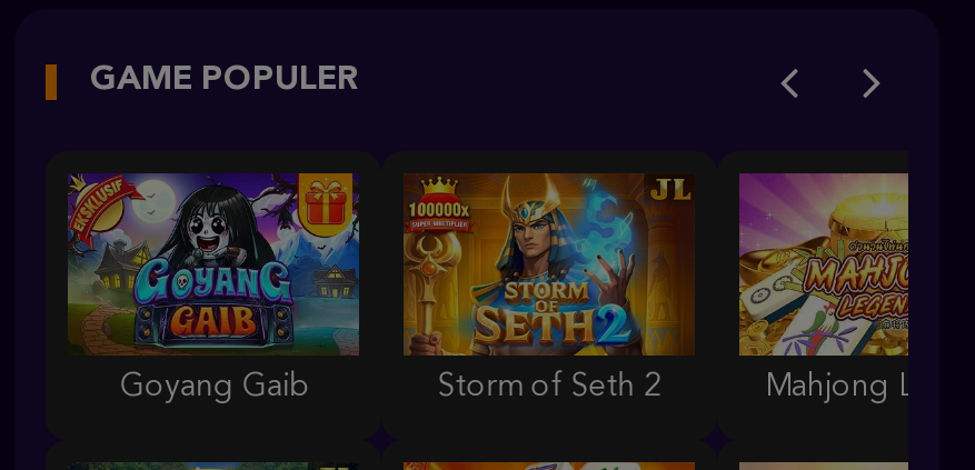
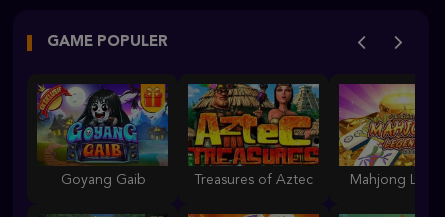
[401,172,695,402] [image] | Storm of Seth 2 -> [187,83,320,186] [image] | Treasures of Aztec

